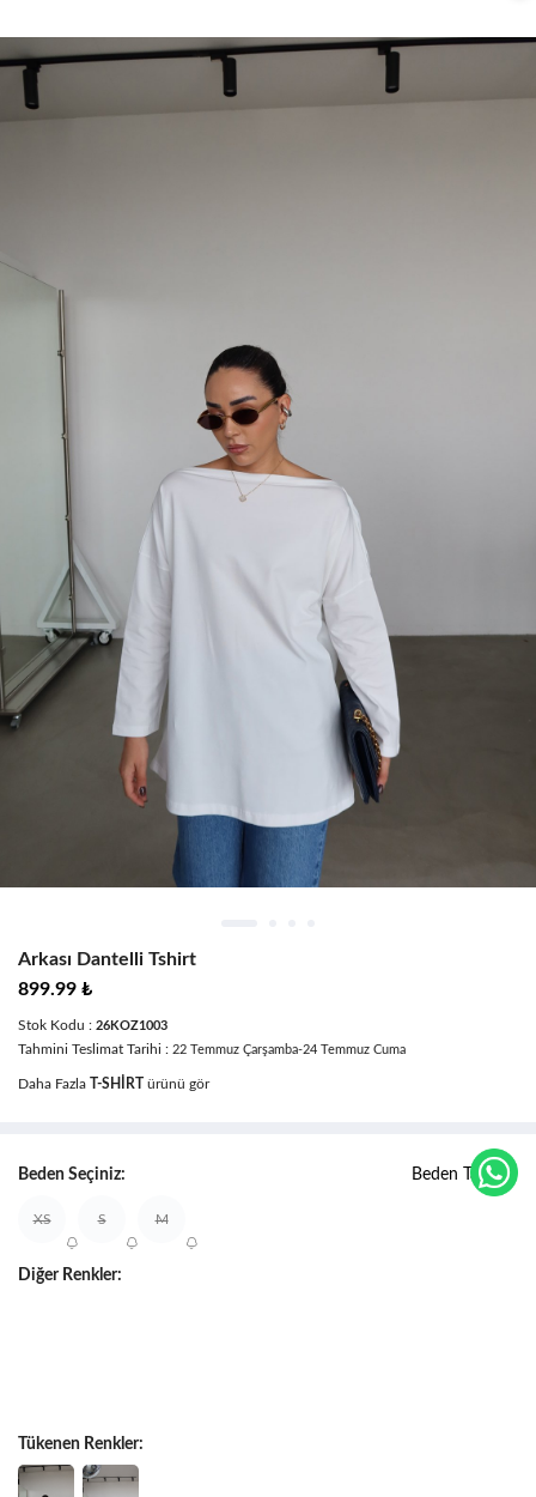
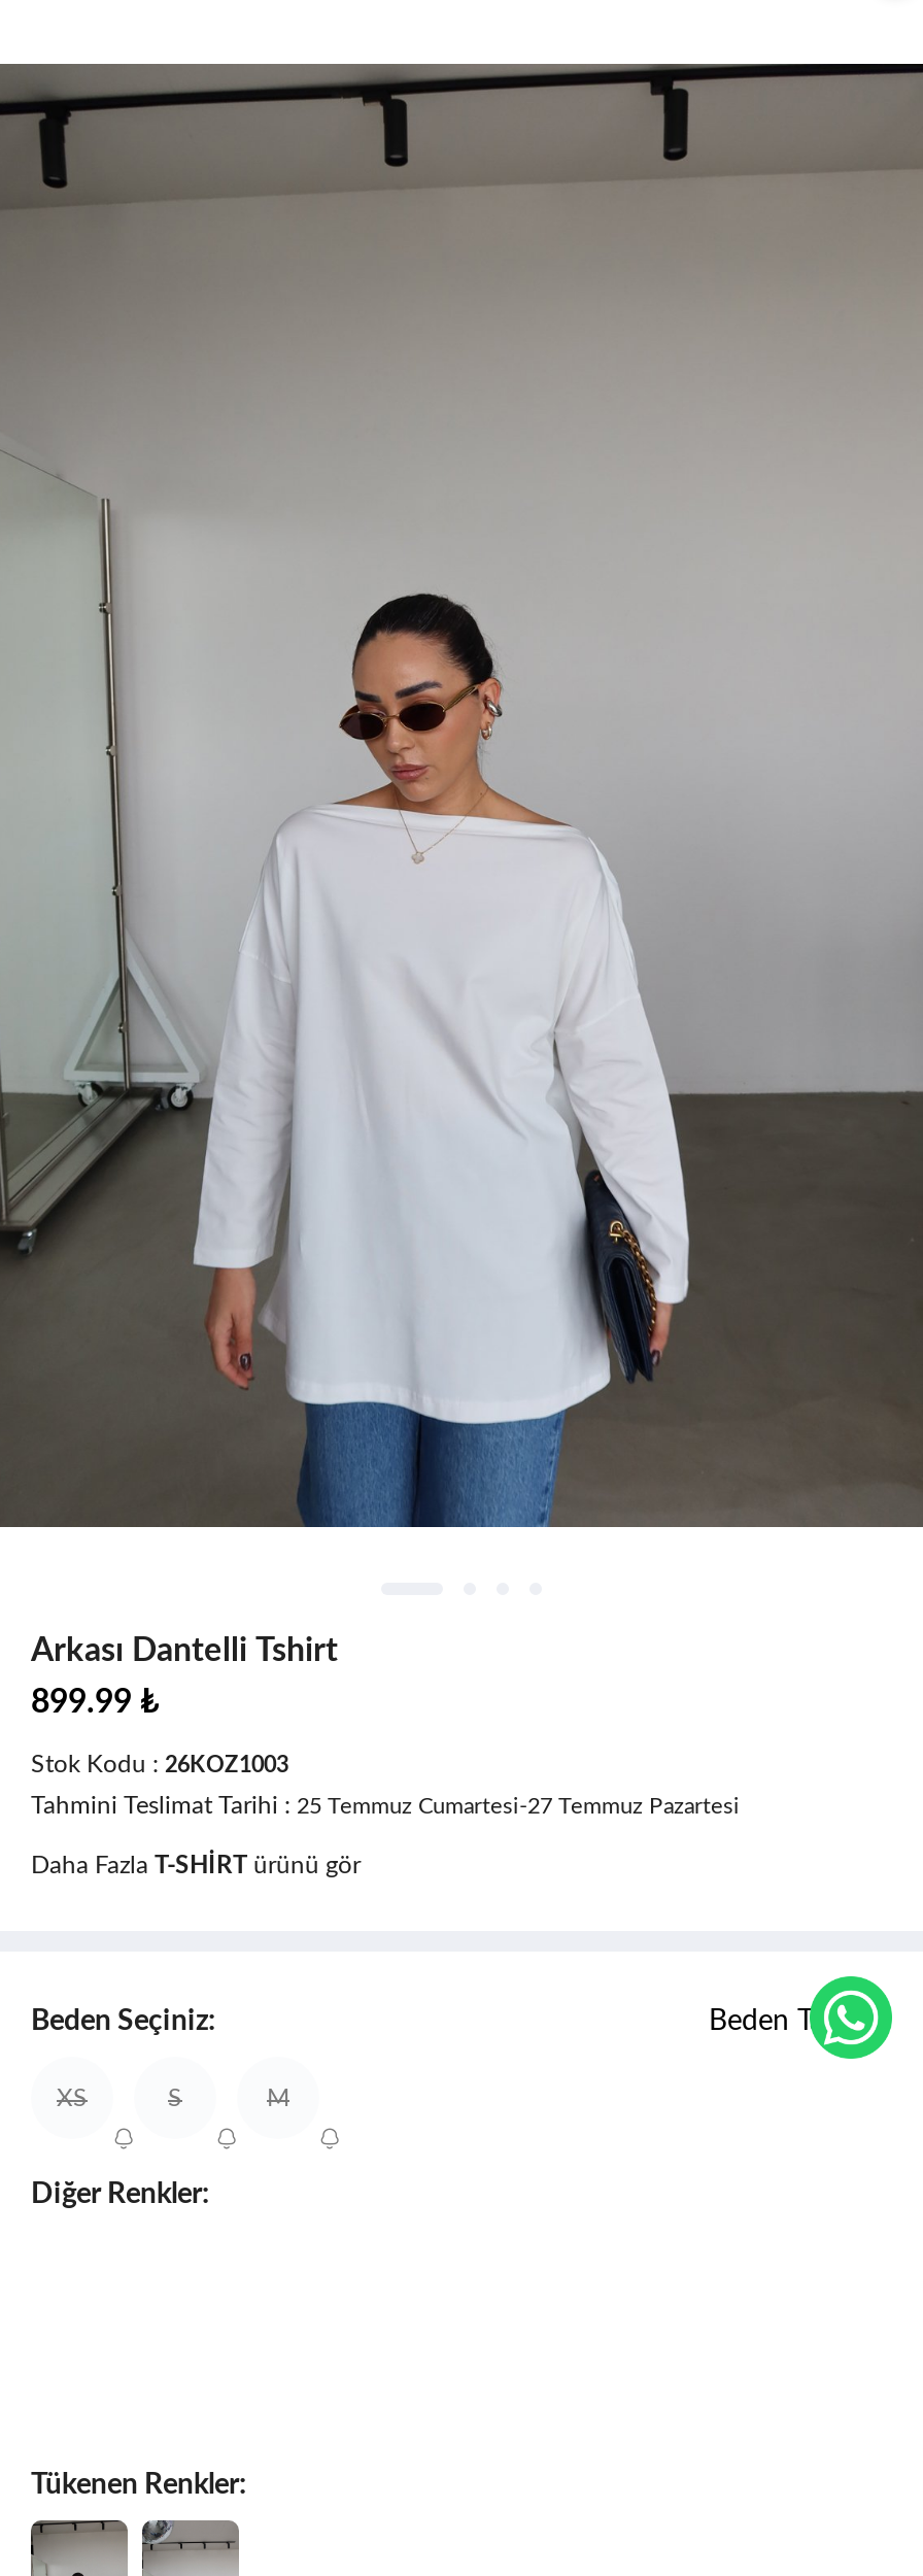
[18,1041,406,1056] Tahmini Teslimat Tarihi : 22 Temmuz Çarşamba-24 Temmuz Cuma -> [31,1792,740,1817] Tahmini Teslimat Tarihi : 25 Temmuz Cumartesi-27 Temmuz Pazartesi

